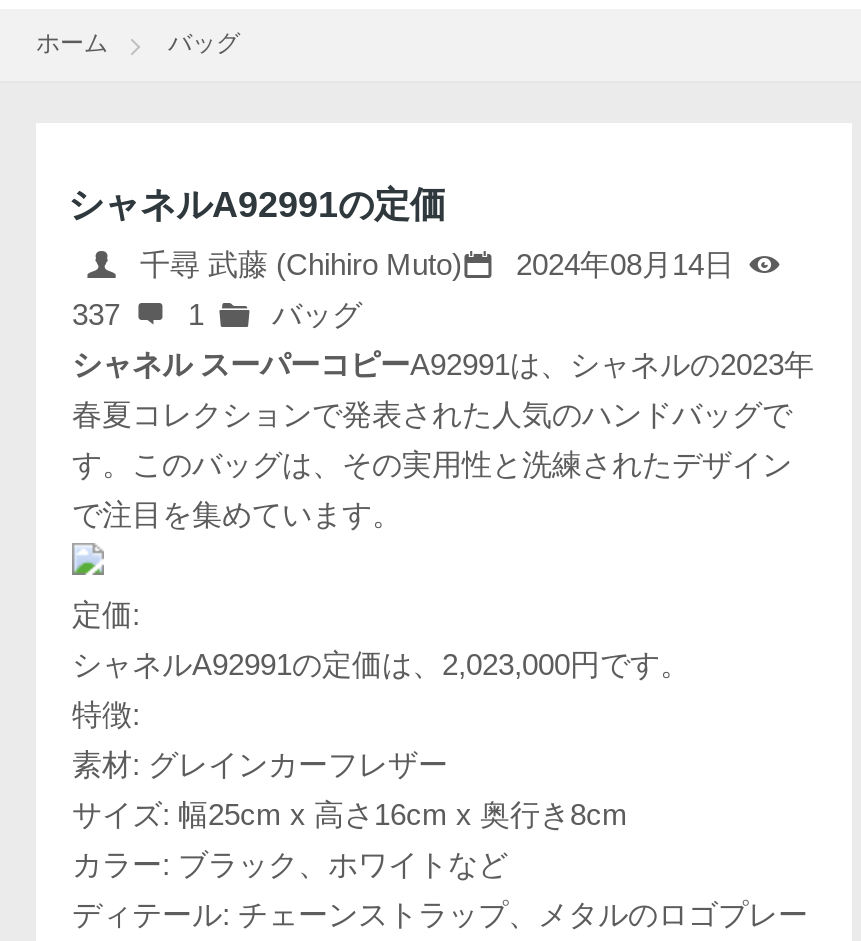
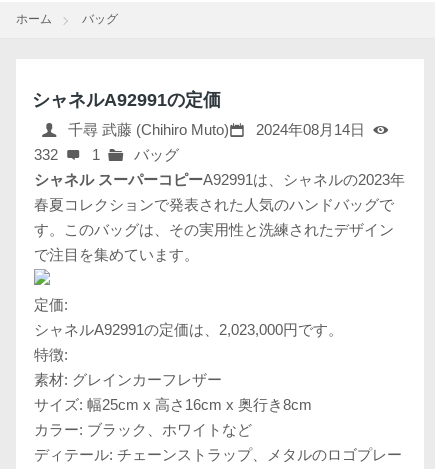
[72,296,362,330] 337 1 バッグ -> [34,146,179,163] 332 1 バッグ

